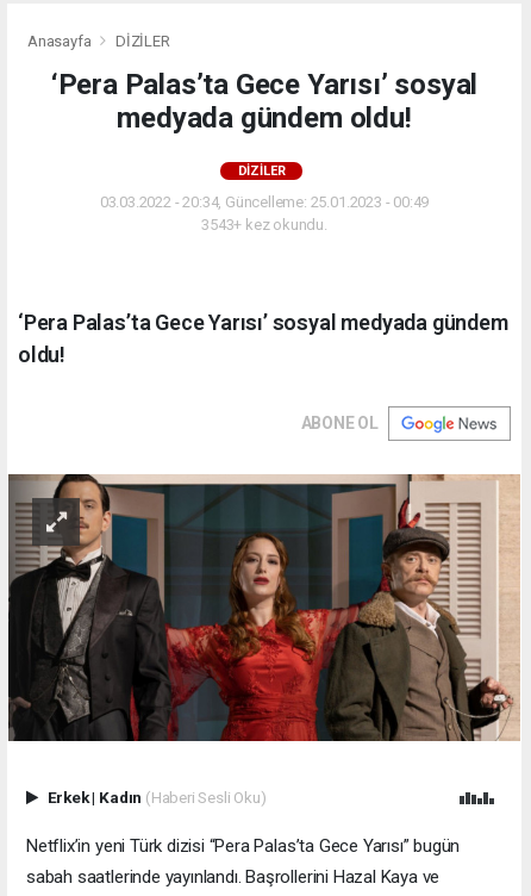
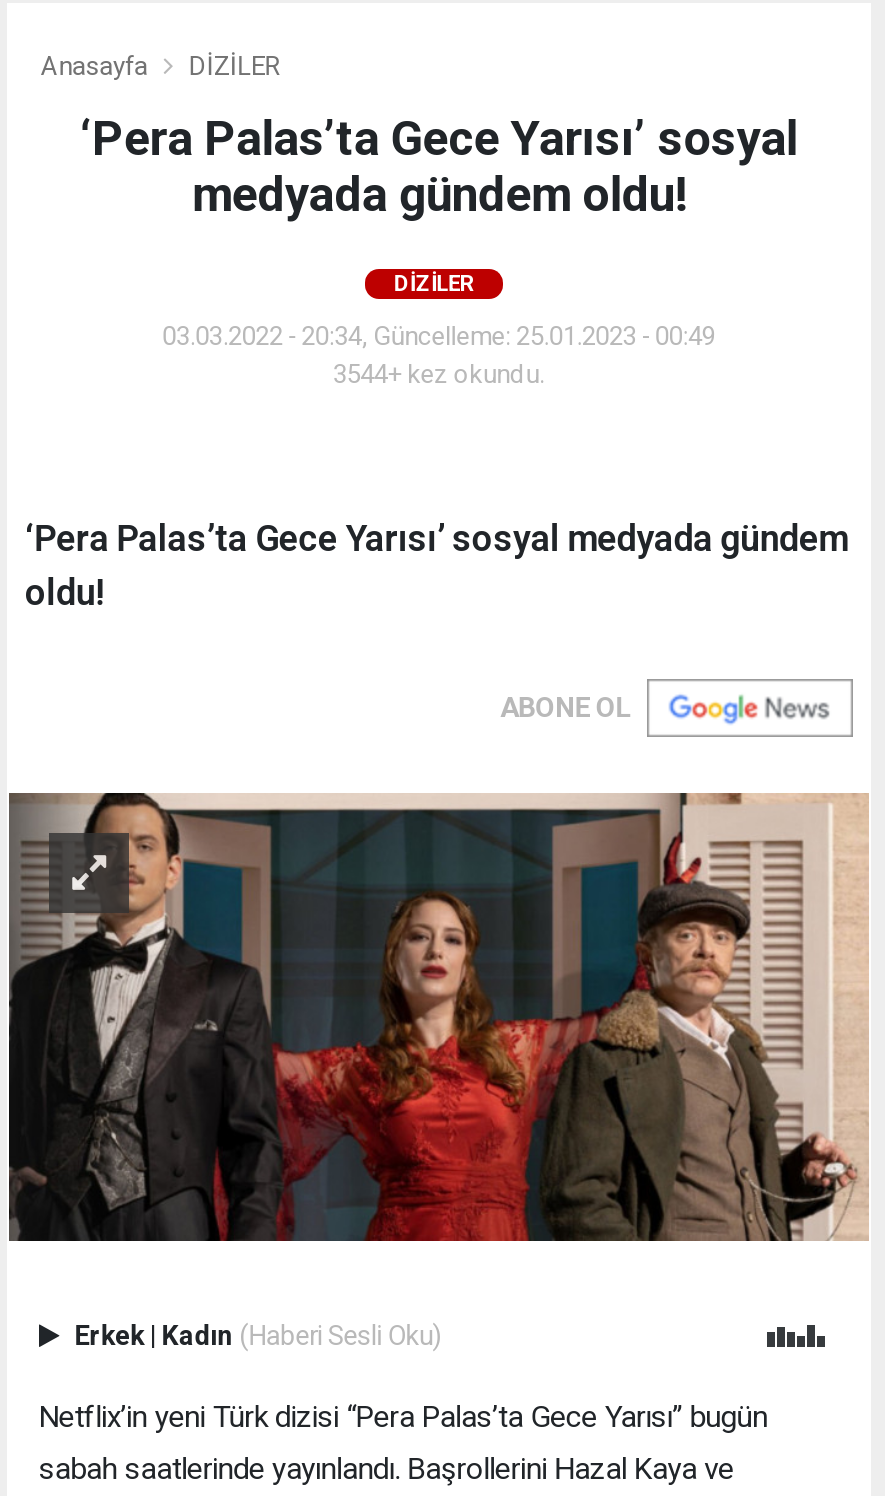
[201,216,327,234] 3543+ kez okundu. -> [333,359,545,389] 3544+ kez okundu.

